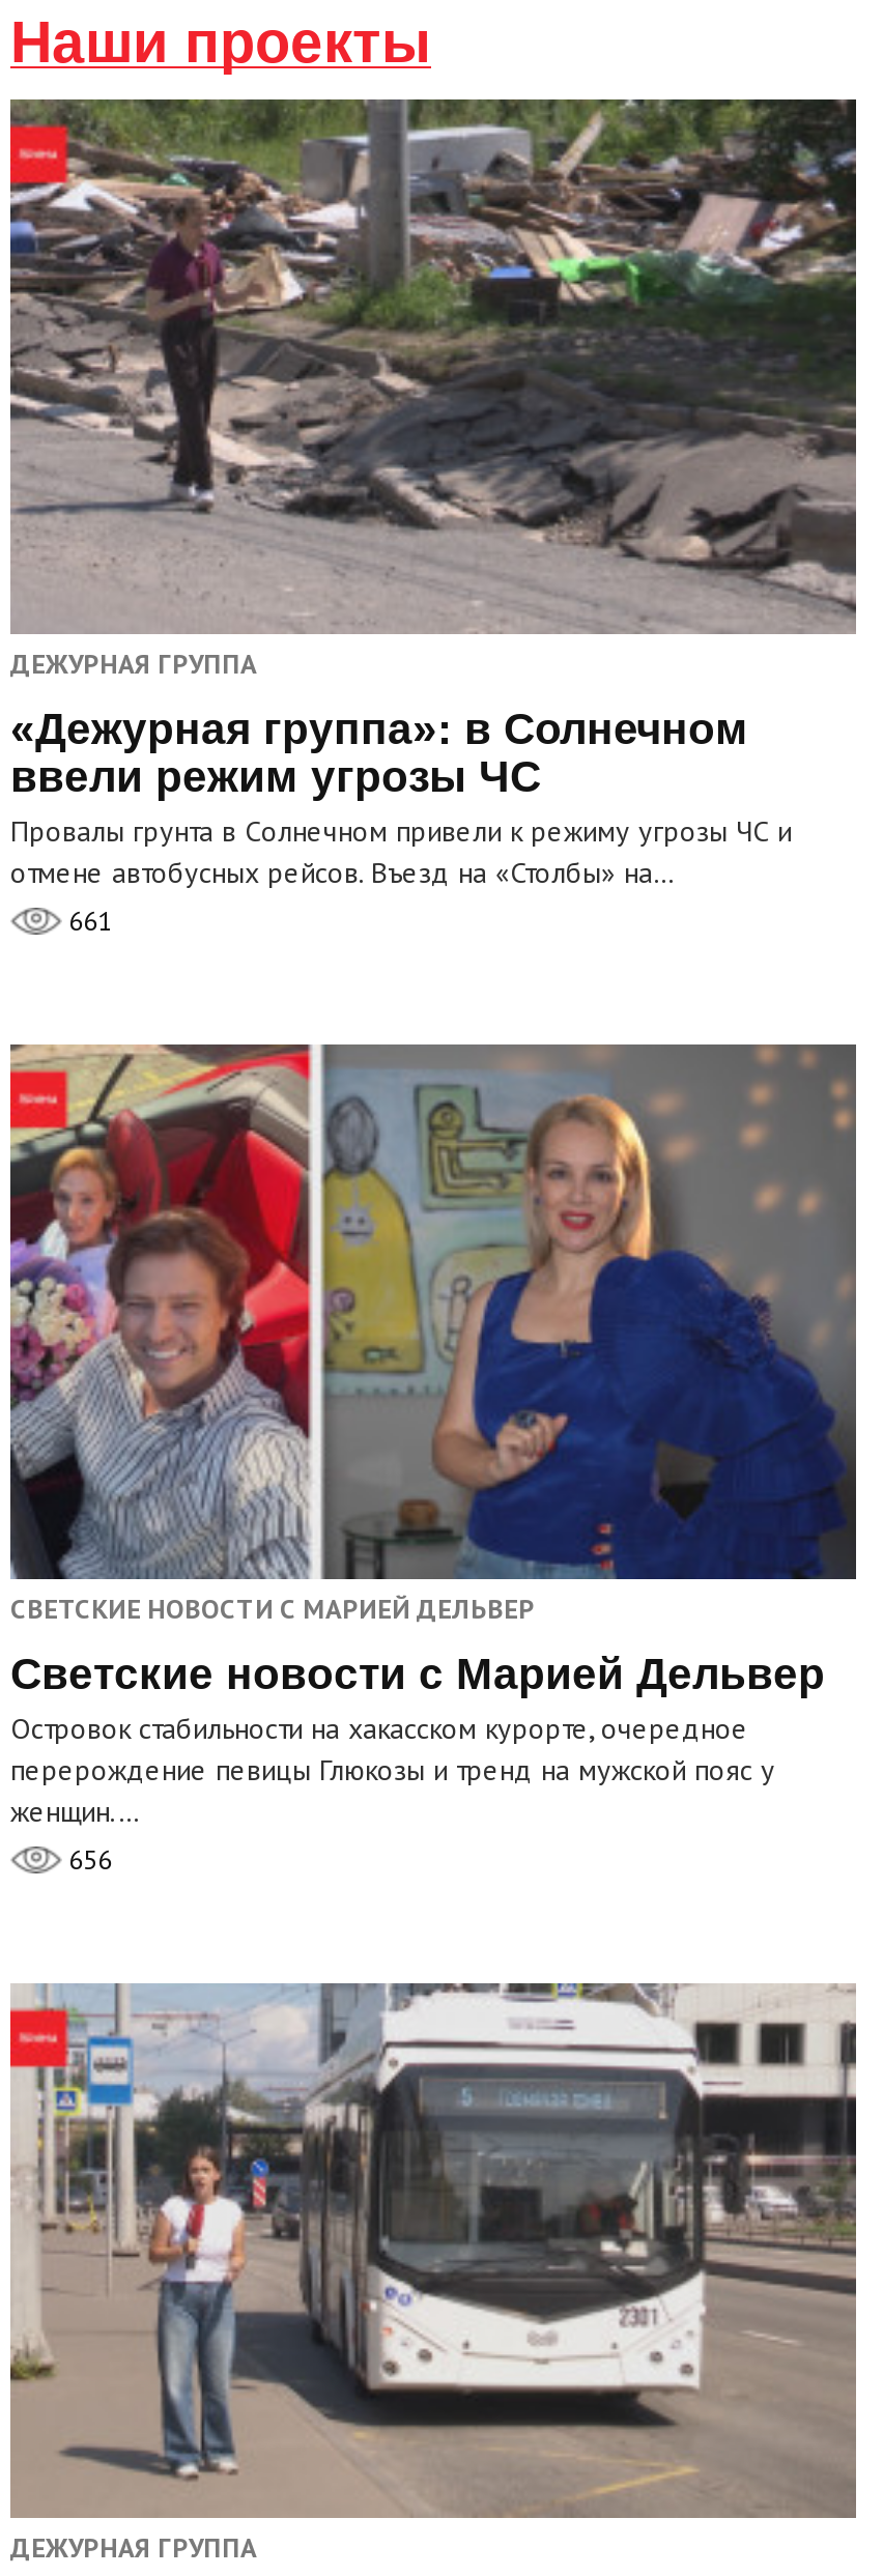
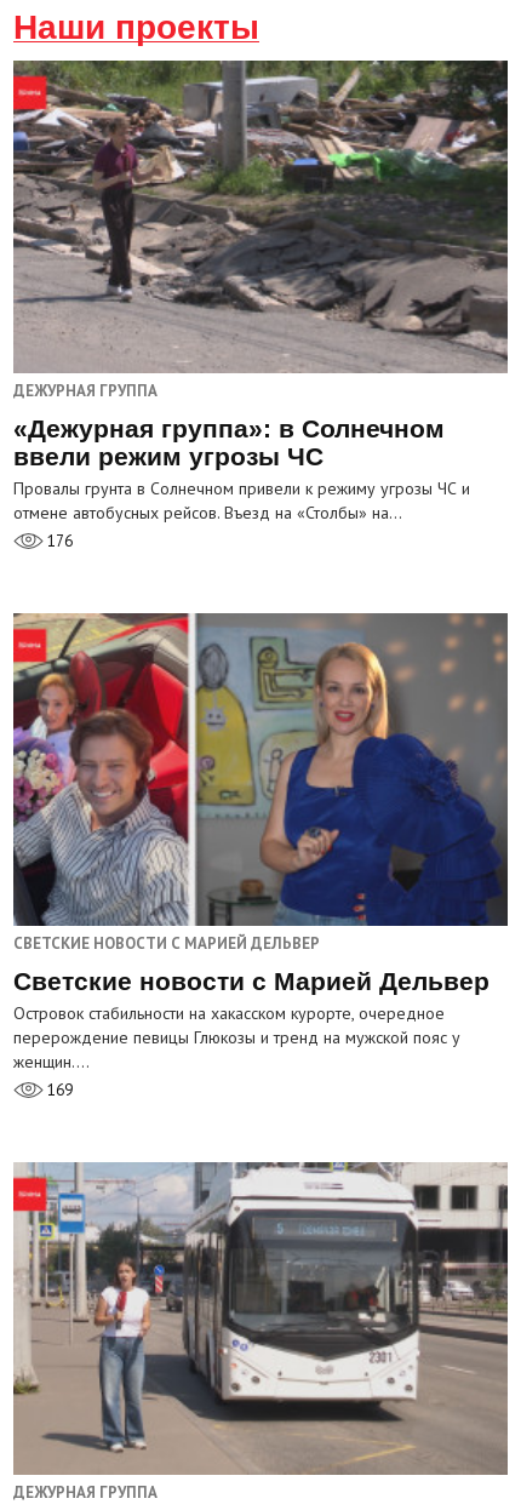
[62,904,112,939] 661 -> [44,531,73,552] 176
[62,1843,112,1878] 656 -> [44,1080,73,1101] 169

